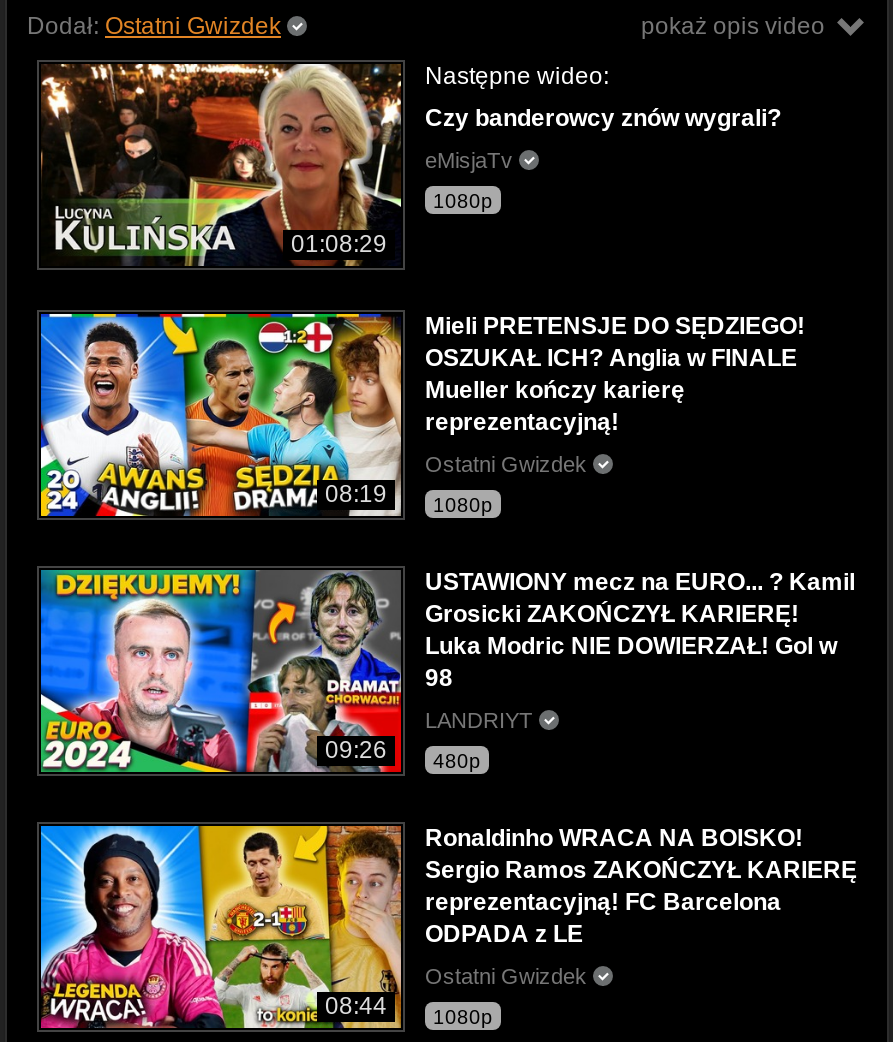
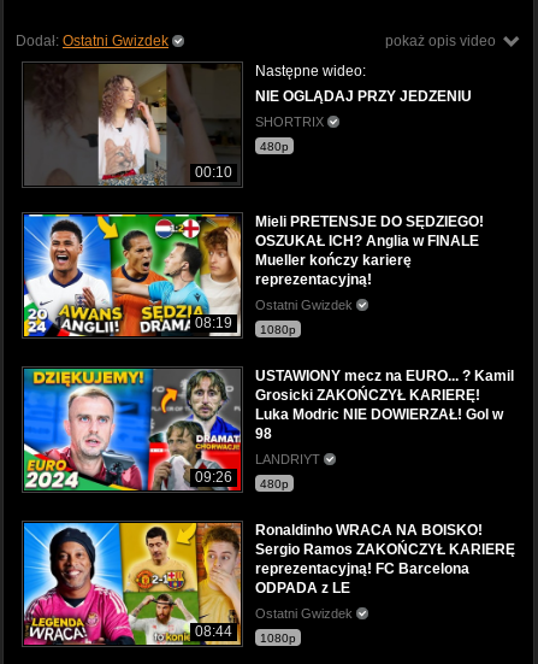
[41,62,403,266] [image] | 01:08:29 -> [24,64,241,187] [image] | 00:10
[425,103,781,131] Czy banderowcy znów wygrali? -> [255,87,472,104] NIE OGLĄDAJ PRZY JEDZENIU
[425,147,519,171] eMisjaTv -> [255,114,327,128] SHORTRIX
[433,189,493,211] 1080p -> [260,139,289,153] 480p

